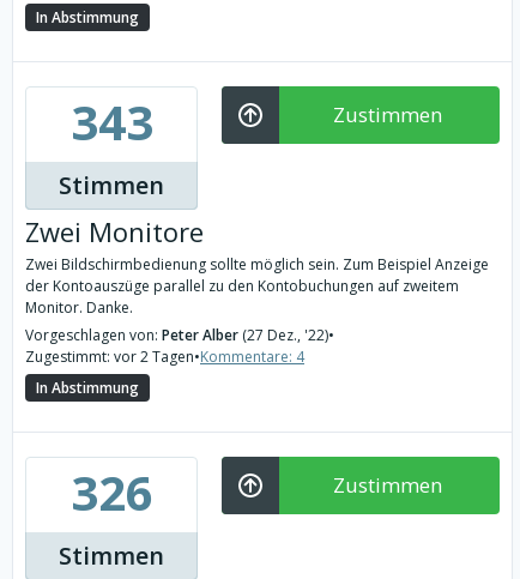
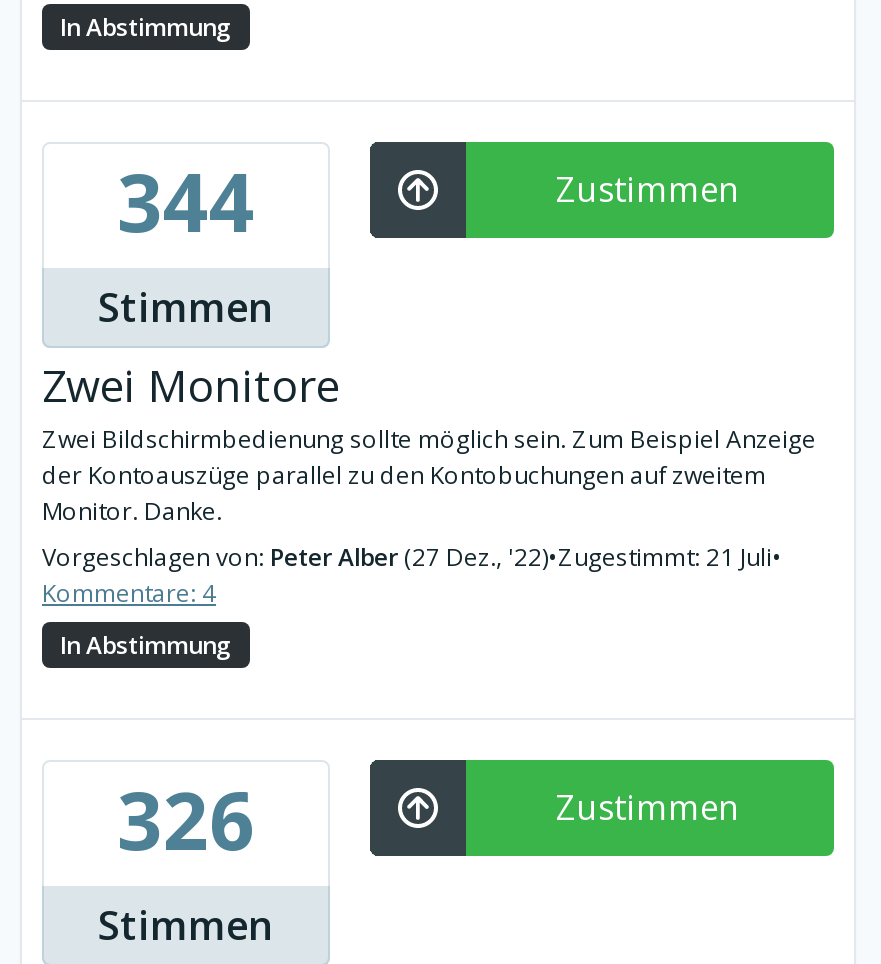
[70,89,153,155] 343 -> [117,146,255,256] 344
[25,325,334,367] Vorgeschlagen von: Peter Alber (27 Dez., '22)• | Zugestimmt: vor 2 Tagen•Kommentare: 4 -> [42,540,782,610] Vorgeschlagen von: Peter Alber (27 Dez., '22)•Zugestimmt: 21 Juli• | Kommentare: 4

